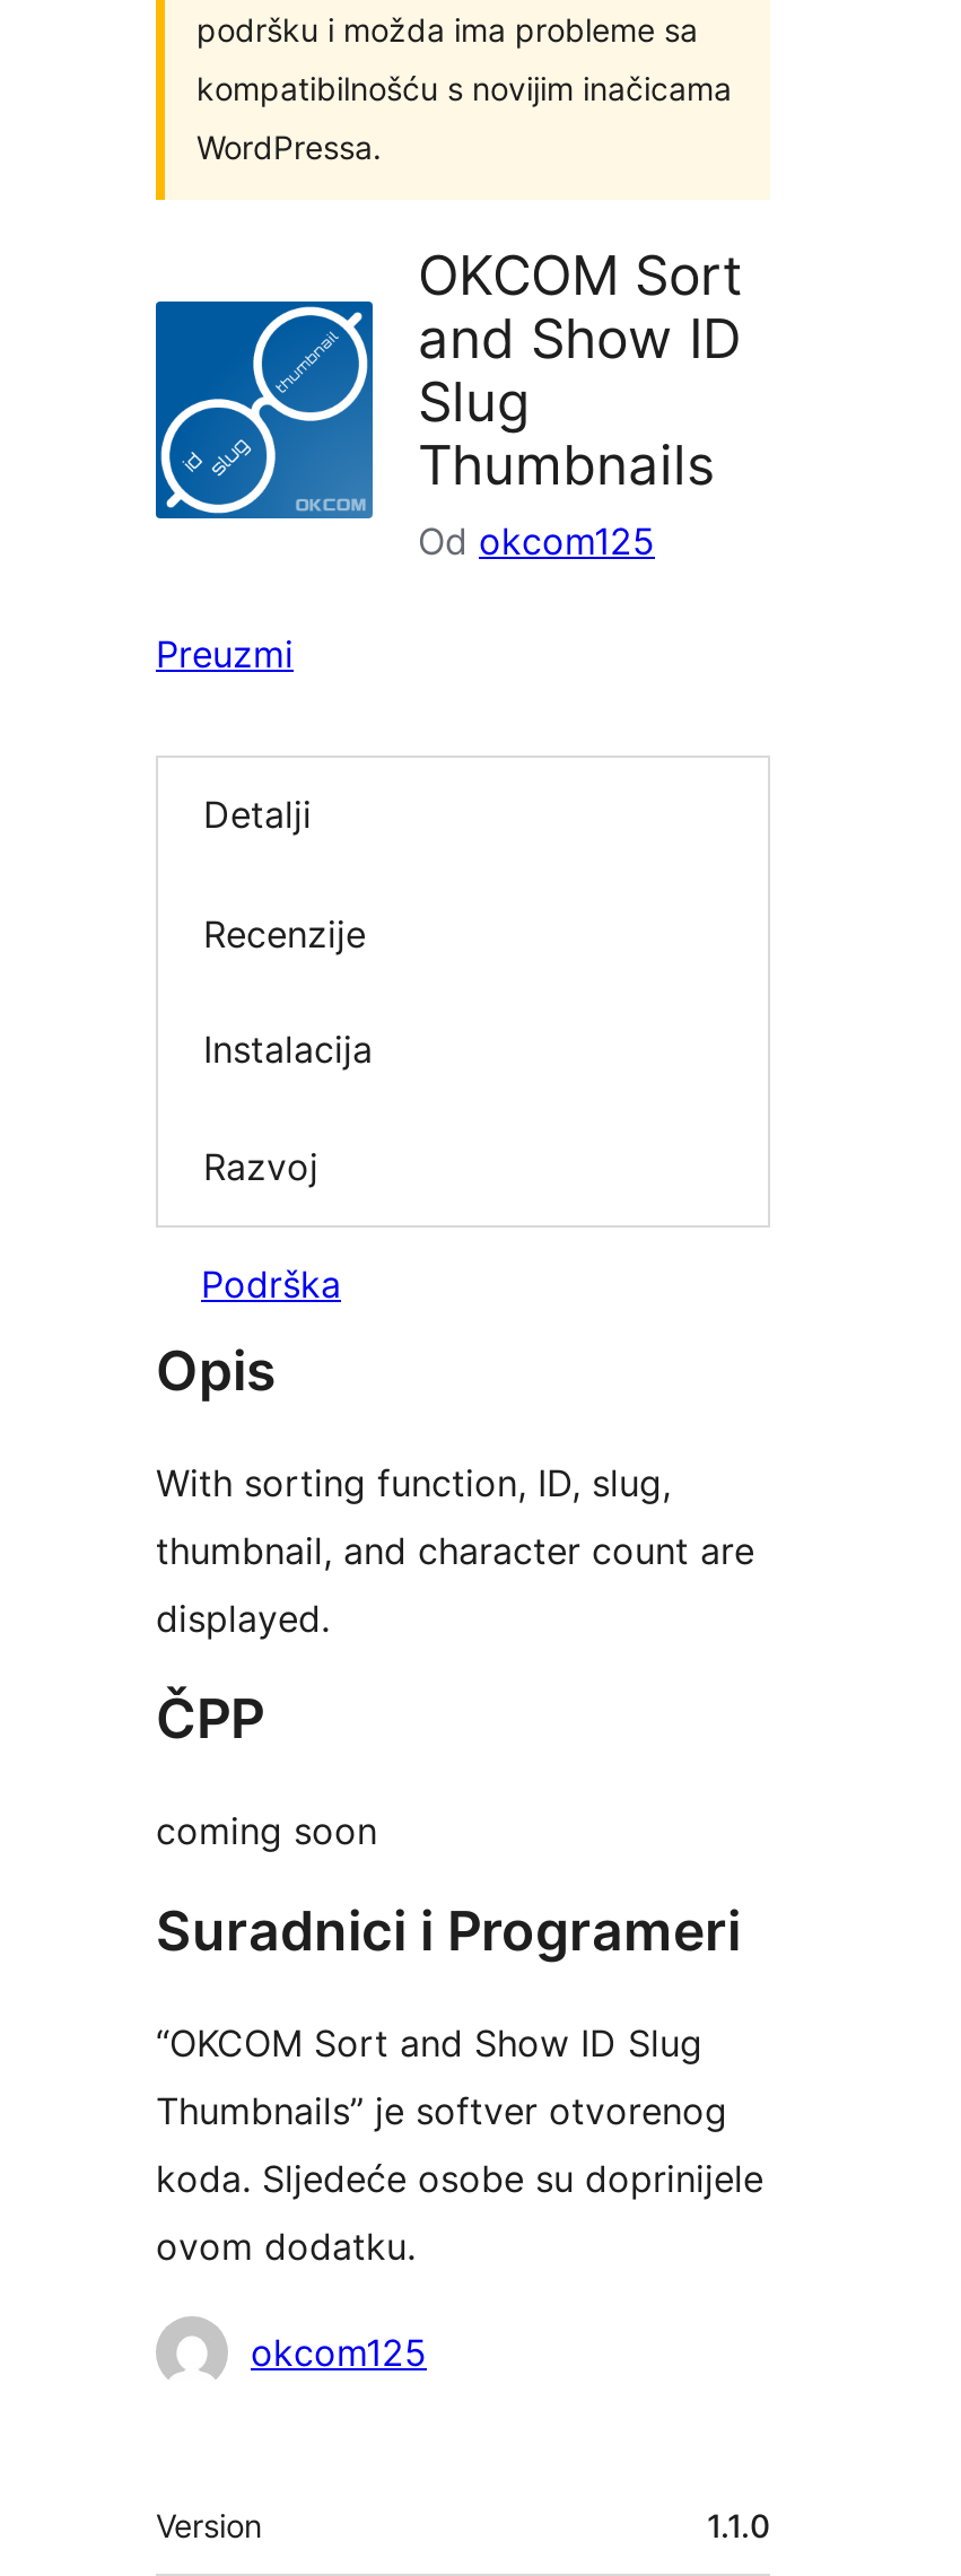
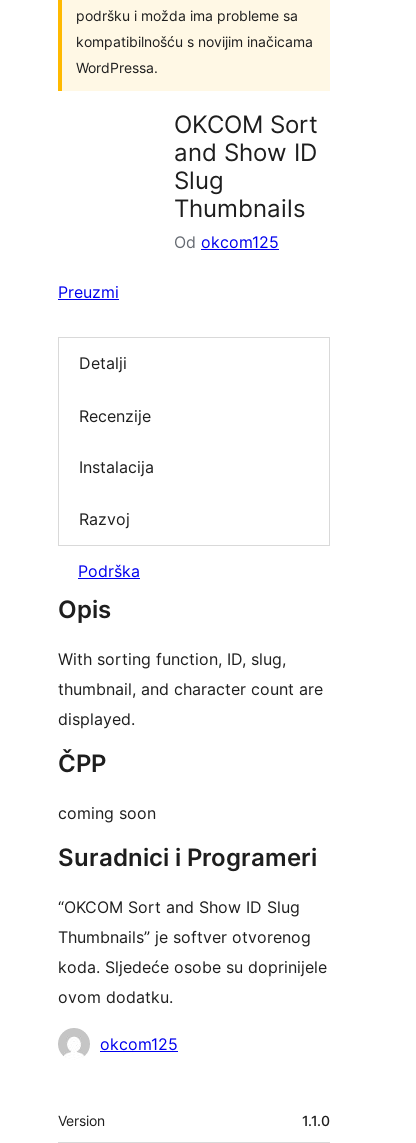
[154,299,375,521] [image] -> none

